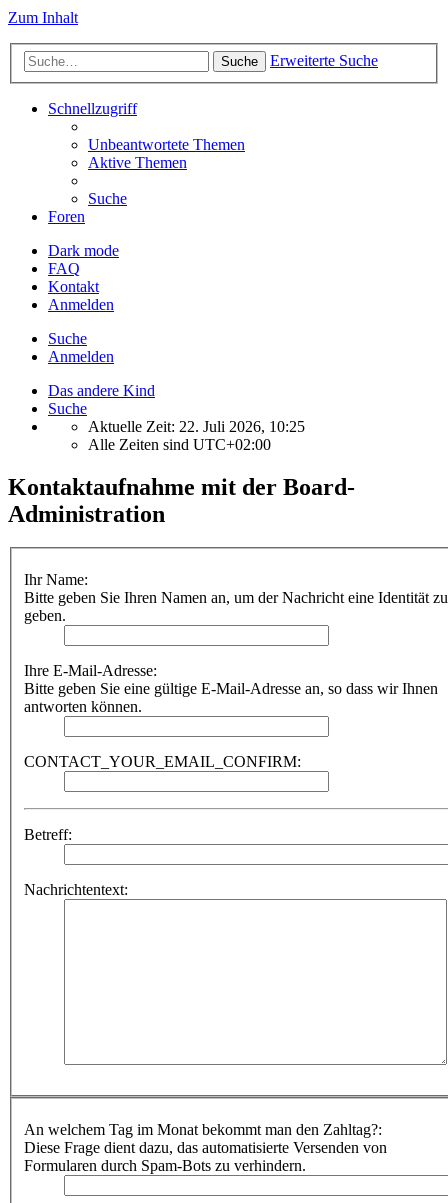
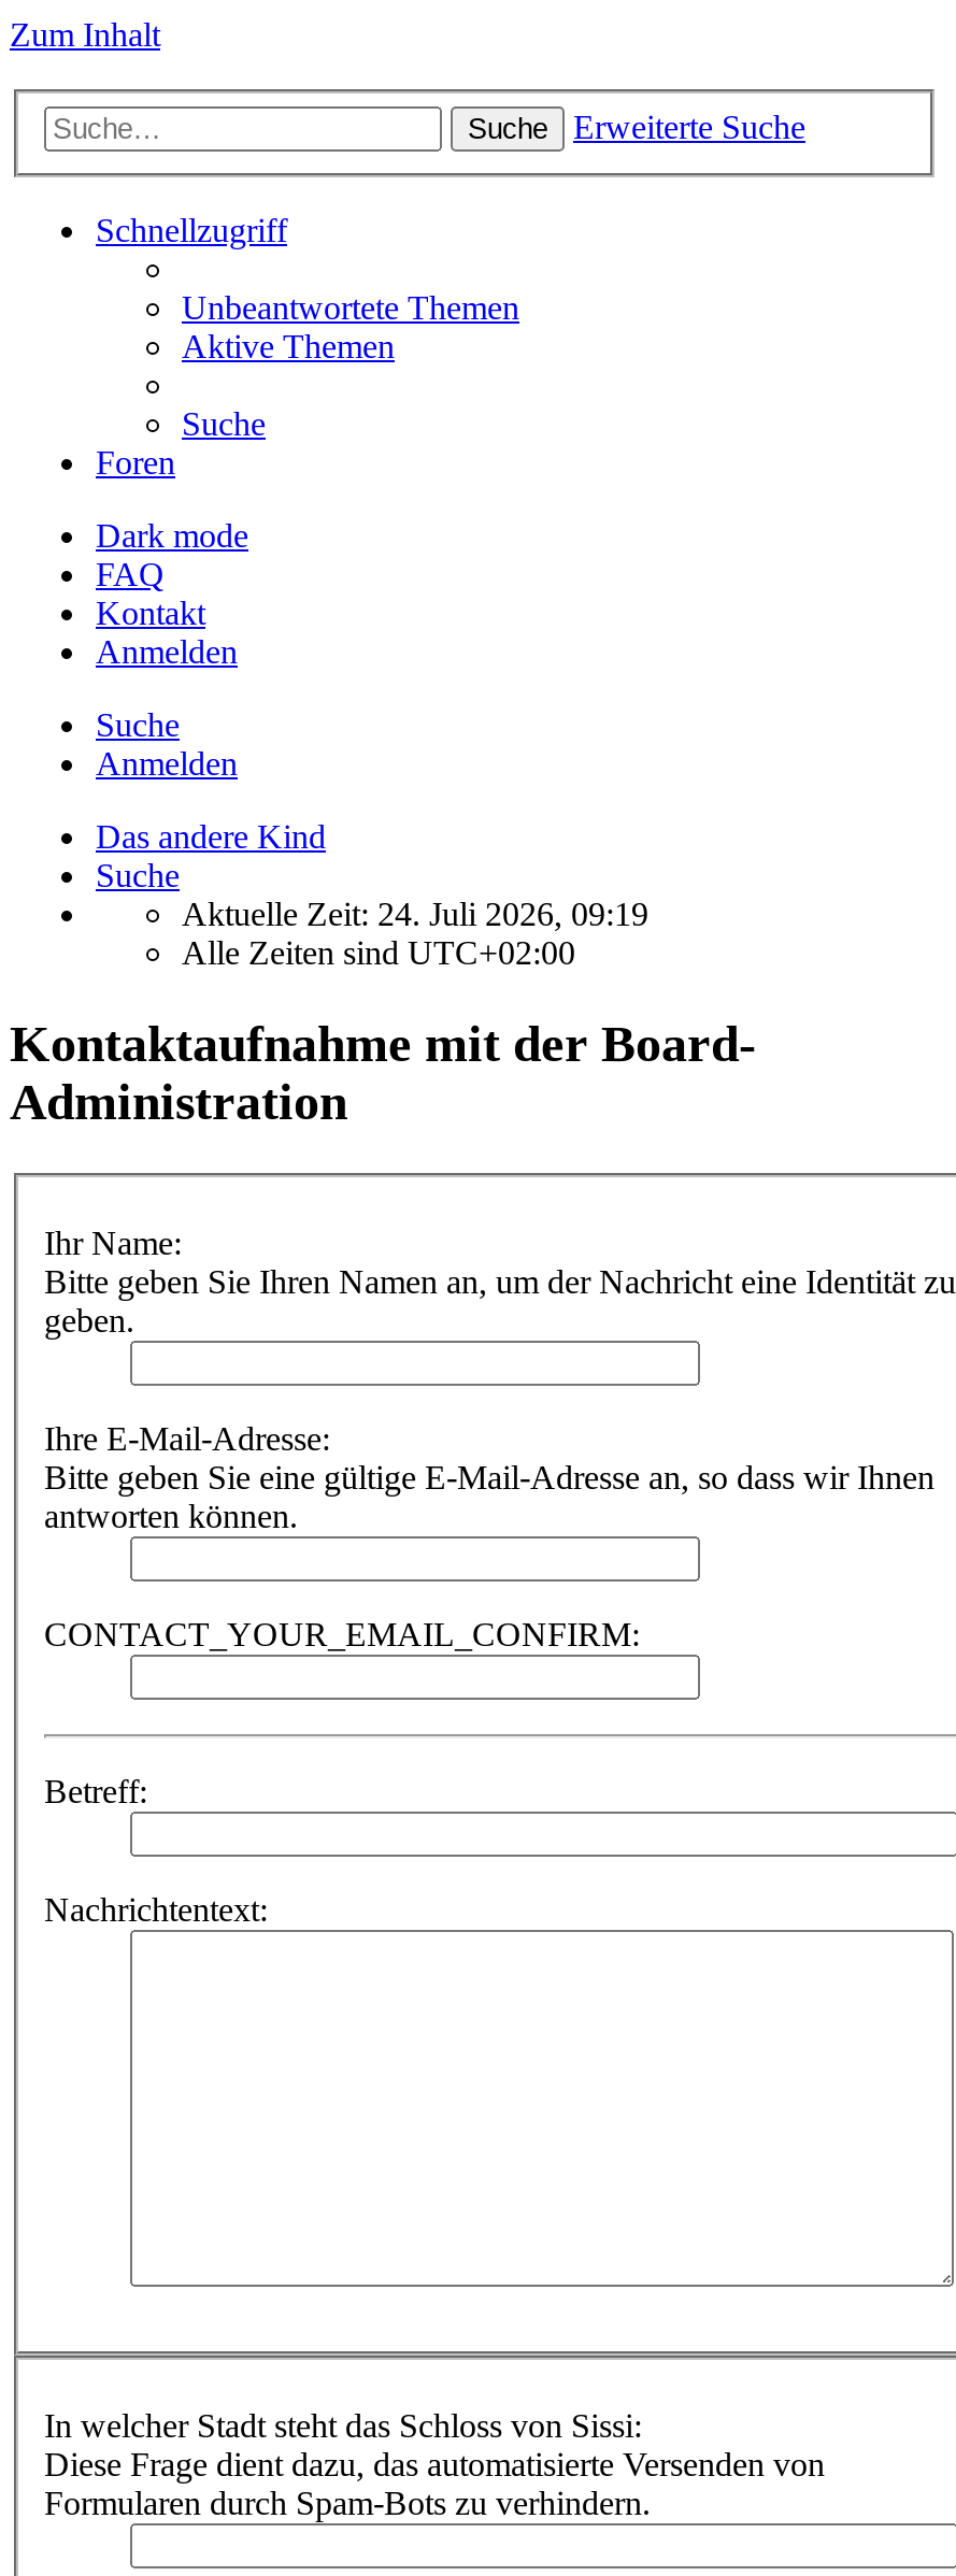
[88,418,305,435] Aktuelle Zeit: 22. Juli 2026, 10:25 -> [182,895,648,931] Aktuelle Zeit: 24. Juli 2026, 09:19
[24,1121,382,1138] An welchem Tag im Monat bekommt man den Zahltag?: -> [44,2406,642,2443] In welcher Stadt steht das Schloss von Sissi:

